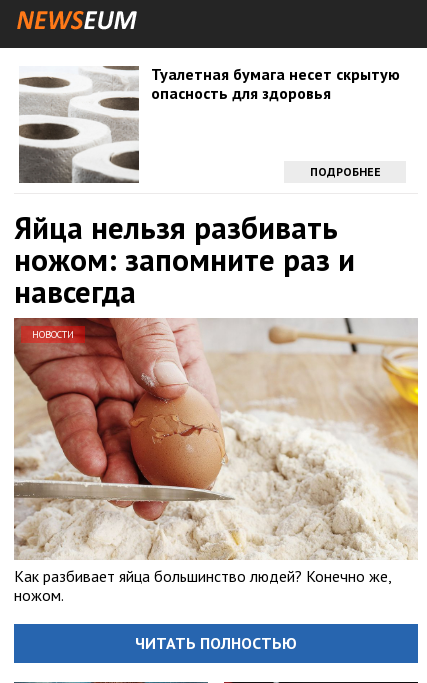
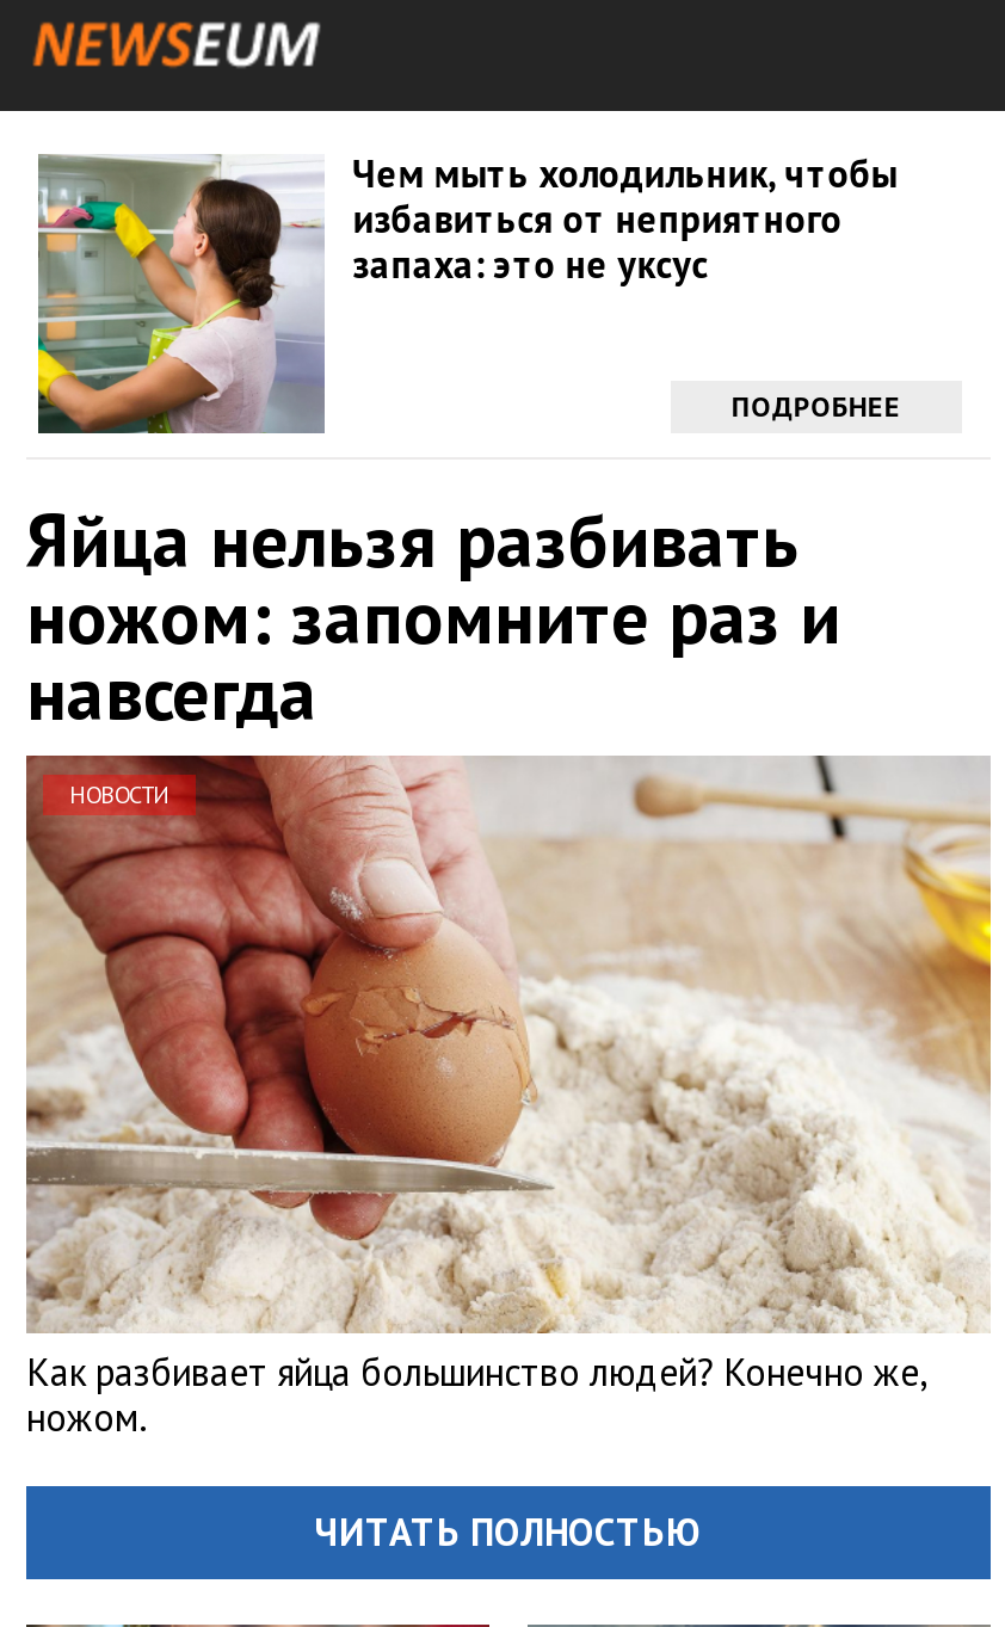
[18,64,400,184] [image] | Туалетная бумага несет скрытую | опасность для здоровья -> [36,149,897,433] [image] | Чем мыть холодильник, чтобы | избавиться от неприятного | запаха: это не уксус

